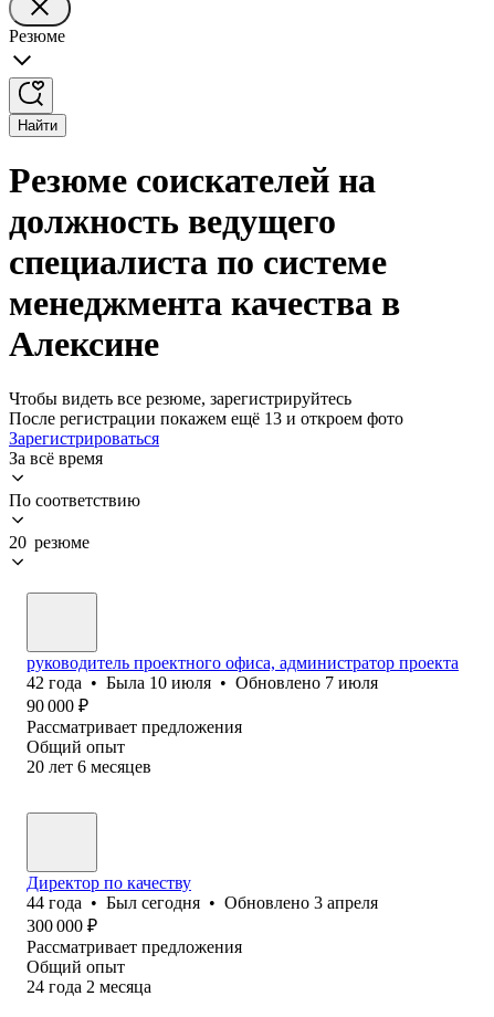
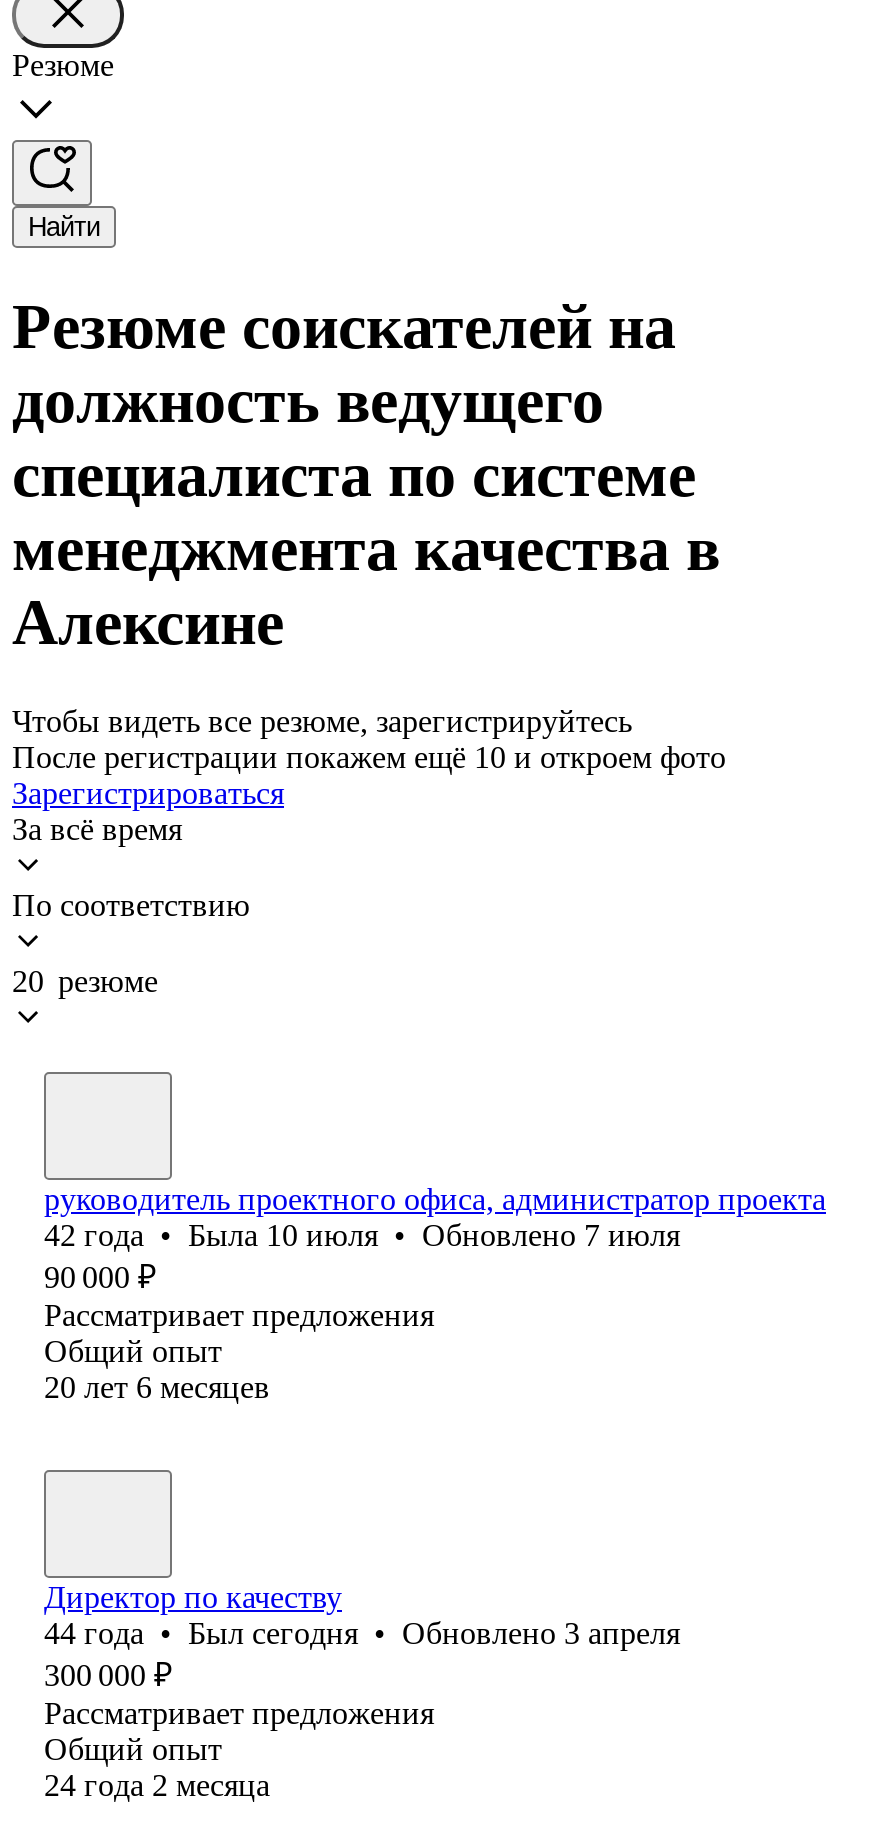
[9,409,403,428] После регистрации покажем ещё 13 и откроем фото -> [12,740,726,774] После регистрации покажем ещё 10 и откроем фото

